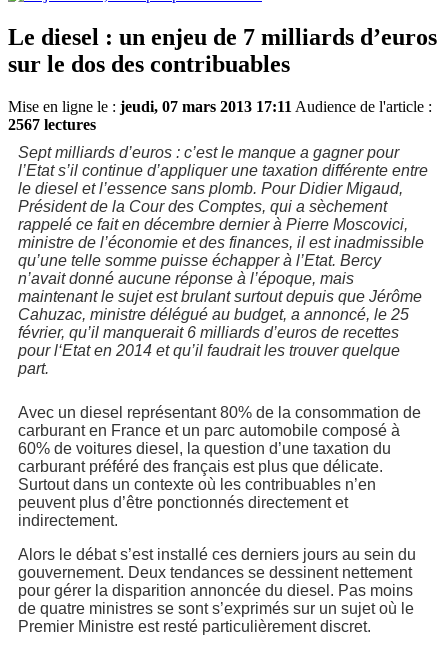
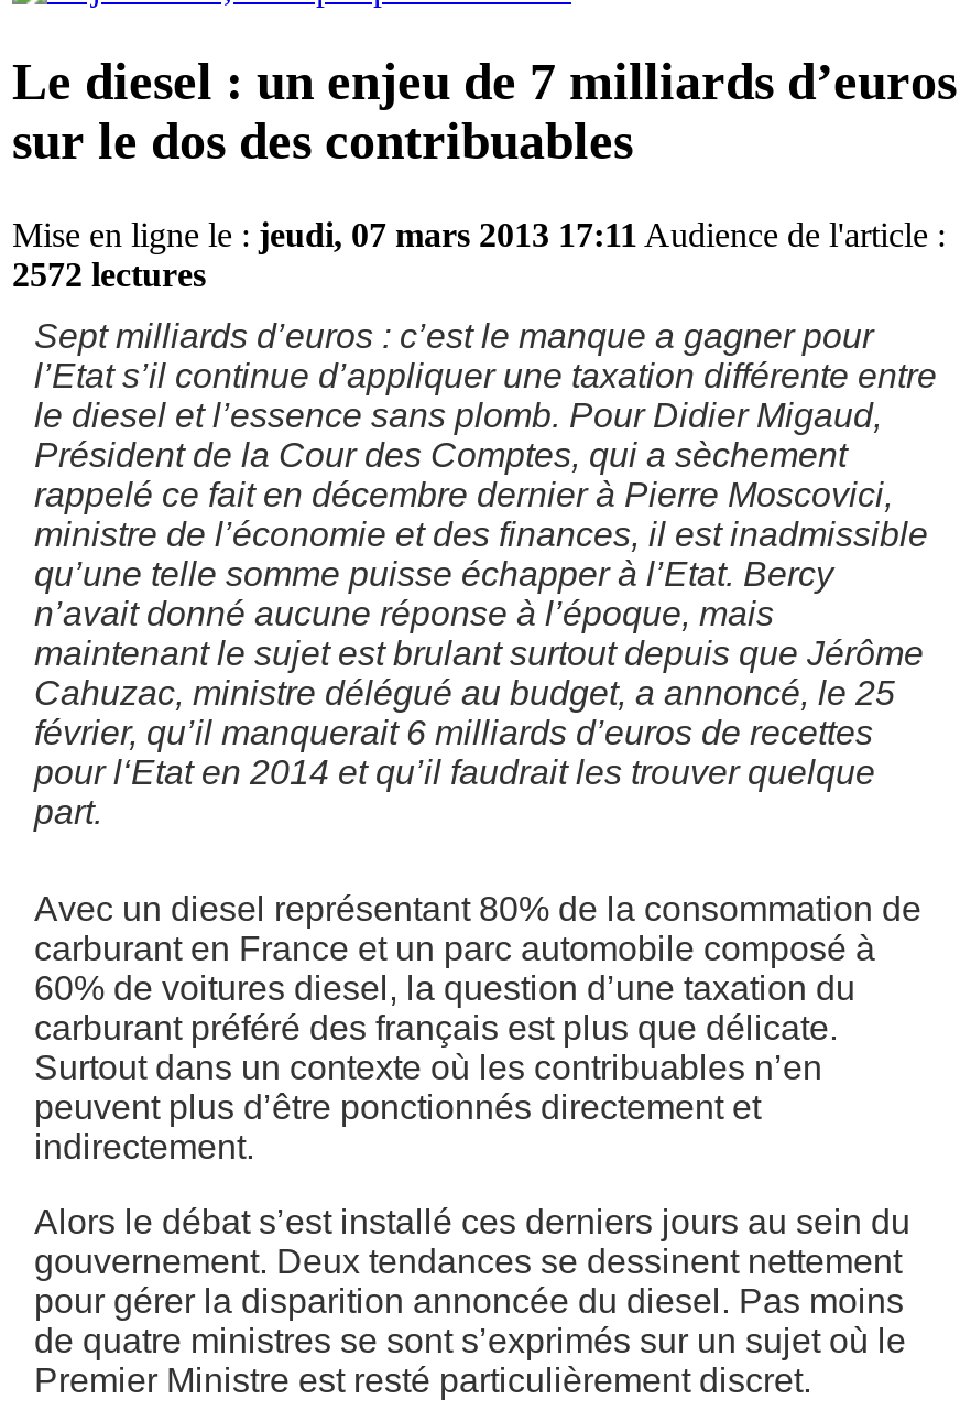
[8,116,96,133] 2567 lectures -> [12,256,206,293] 2572 lectures

